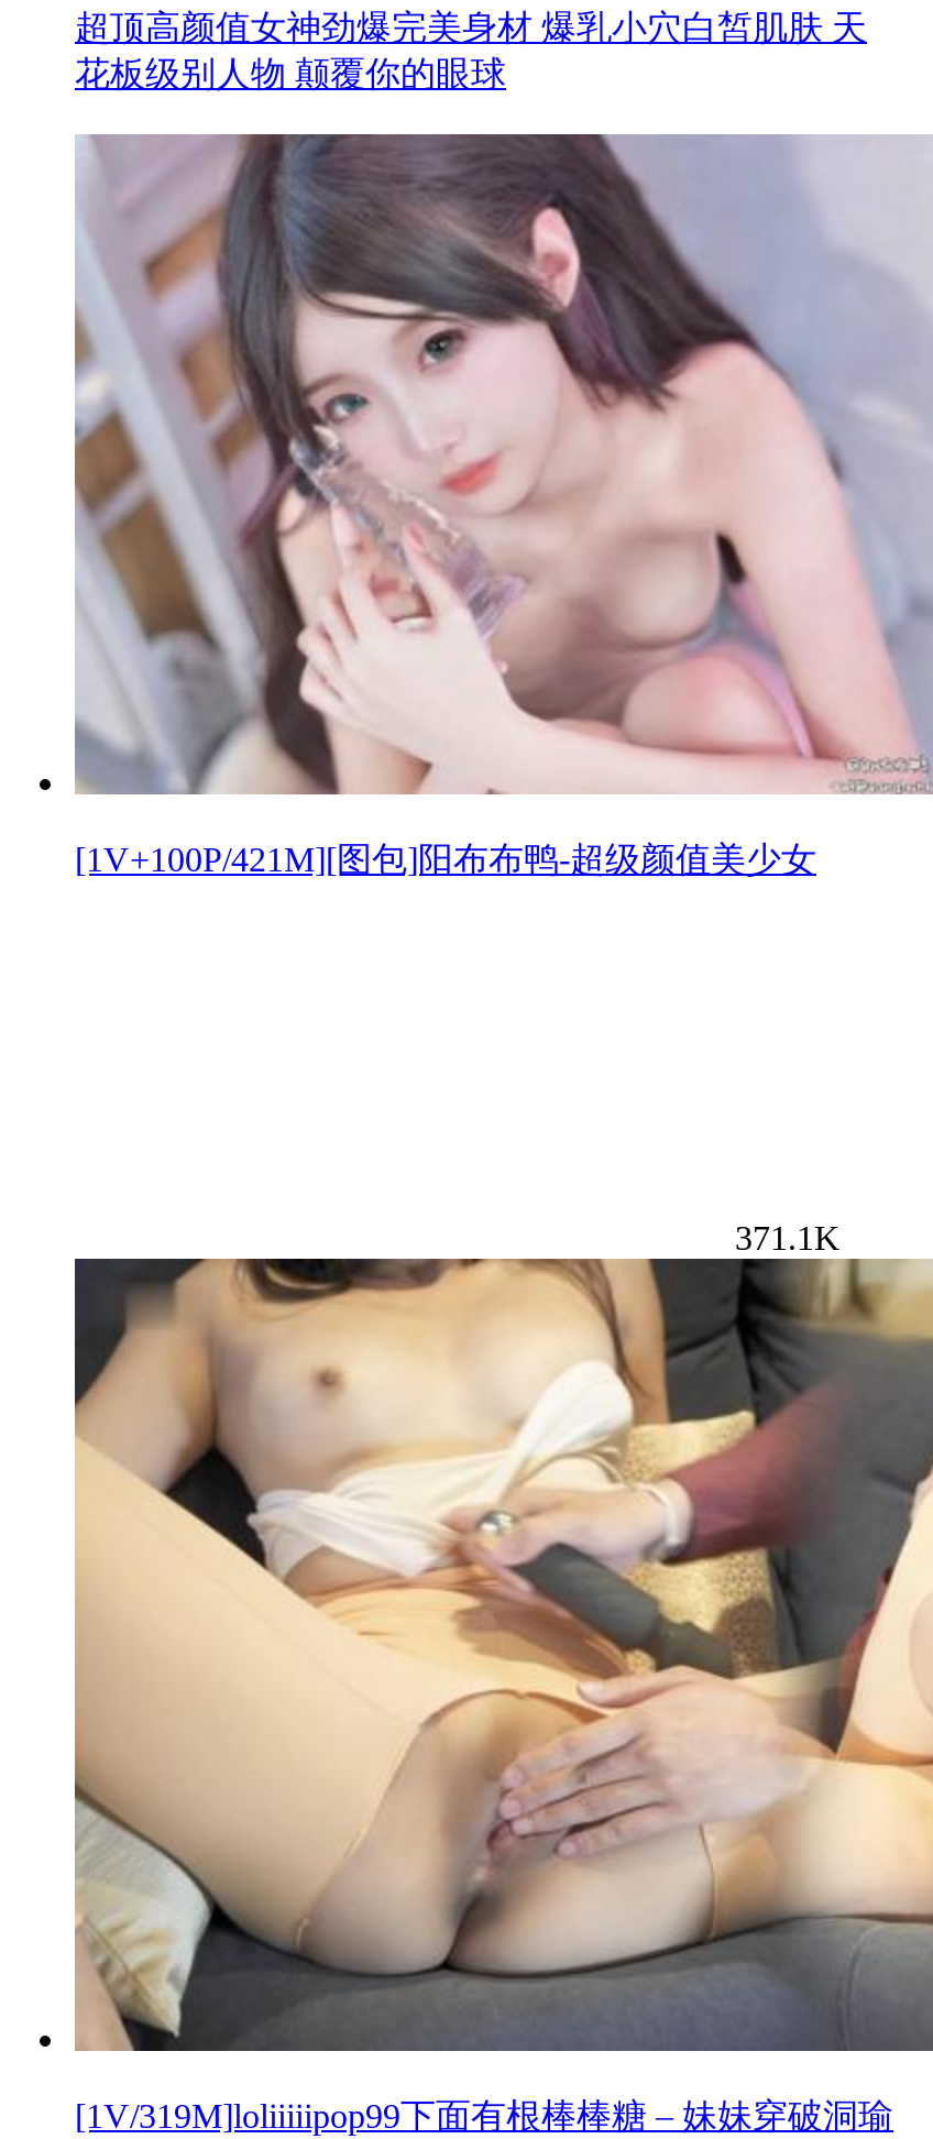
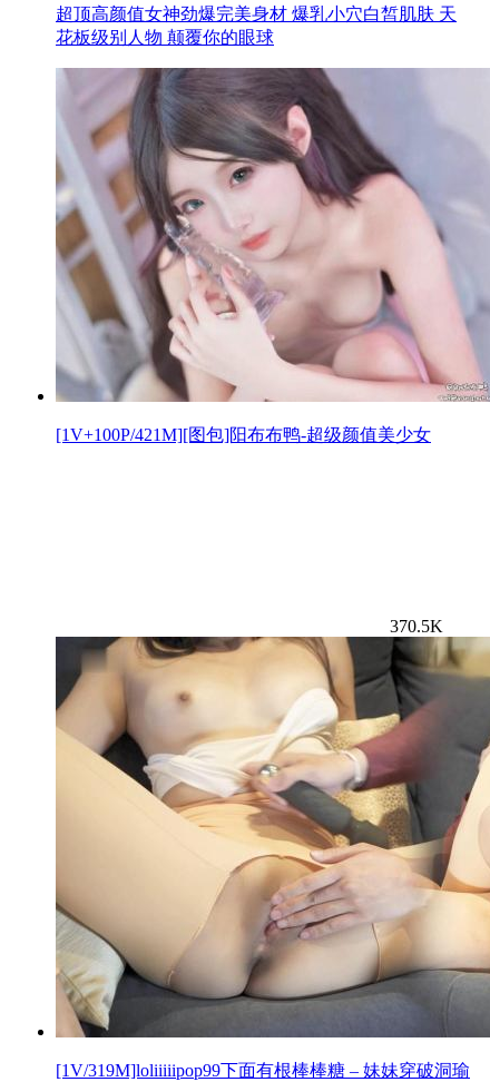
[735,1218,841,1255] 371.1K -> [390,616,443,635] 370.5K

